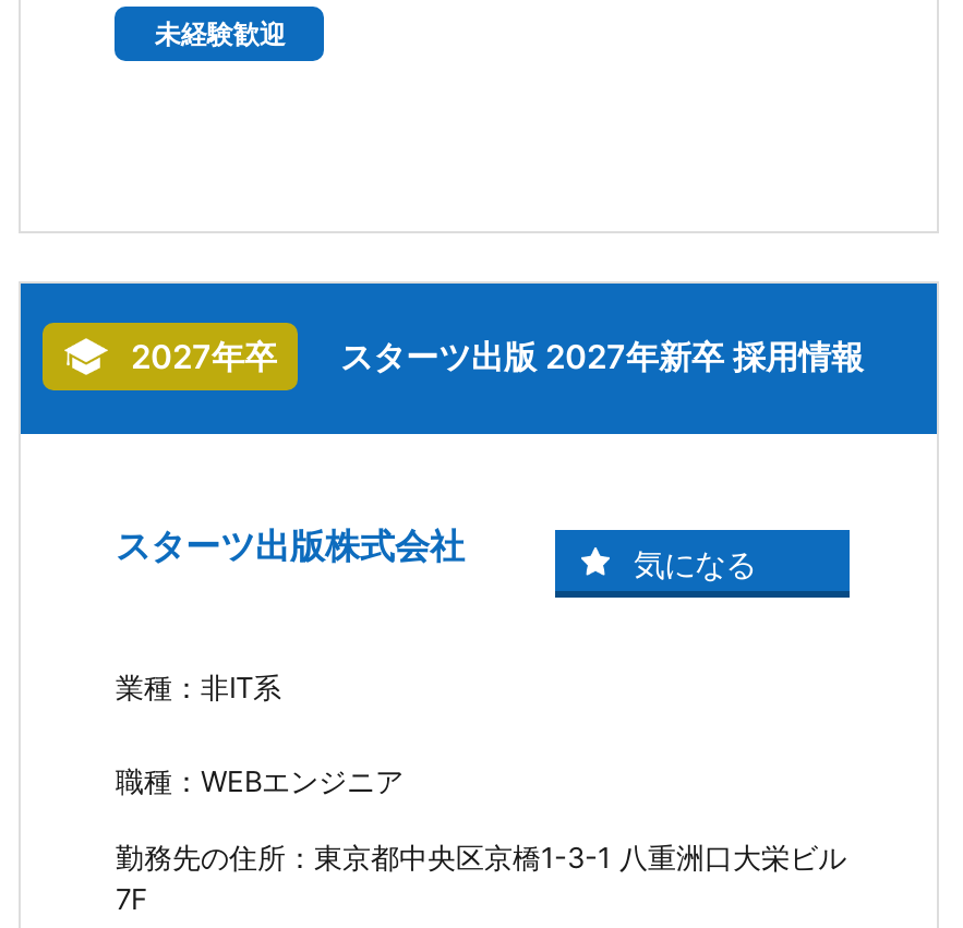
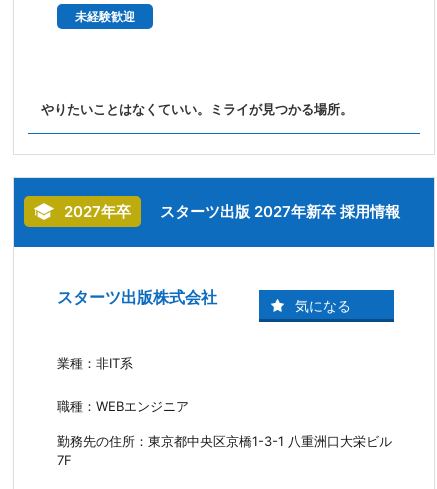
none -> [41,101,353,117] やりたいことはなくていい。ミライが見つかる場所。

